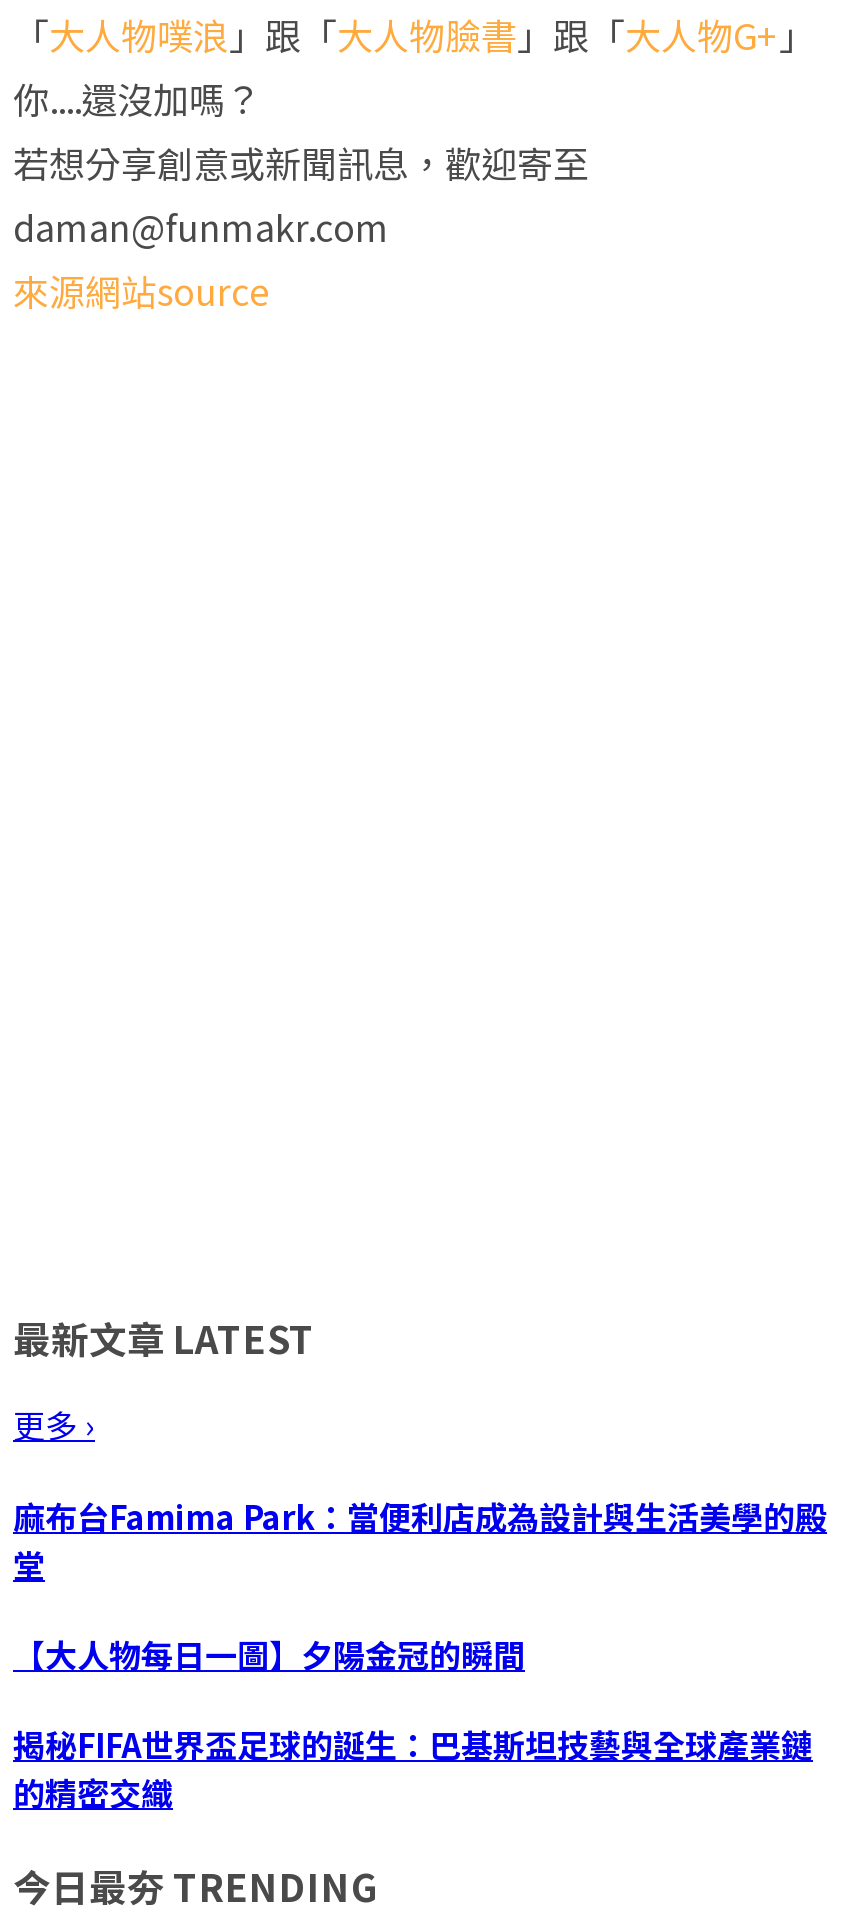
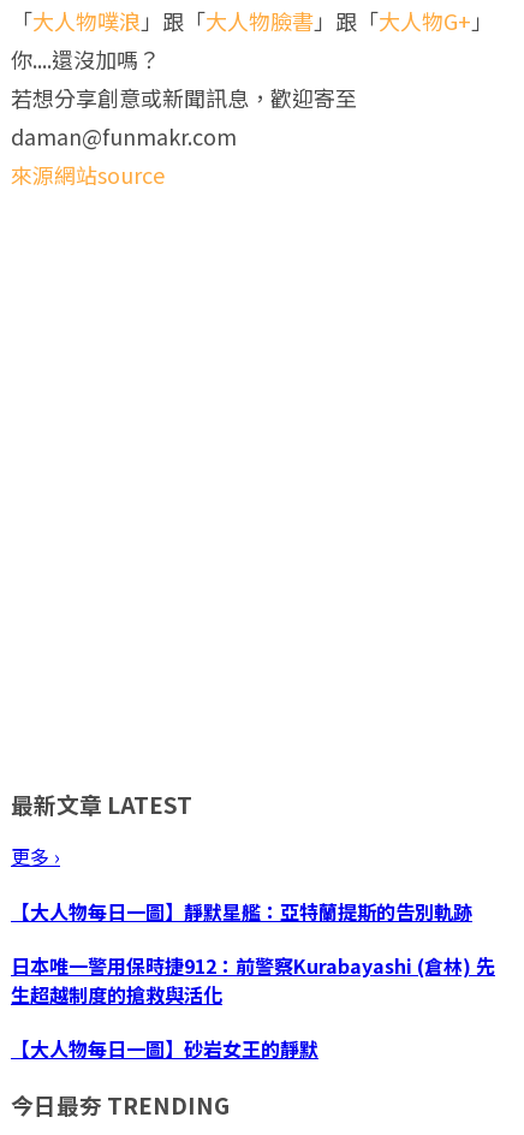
[13,1491,827,1587] 麻布台Famima Park：當便利店成為設計與生活美學的殿 | 堂 -> [11,896,472,925] 【大人物每日一圖】靜默星艦：亞特蘭提斯的告別軌跡
[13,1630,525,1678] 【大人物每日一圖】夕陽金冠的瞬間 -> [11,951,495,1009] 日本唯一警用保時捷912：前警察Kurabayashi (倉林) 先 | 生超越制度的搶救與活化
[13,1720,813,1816] 揭秘FIFA世界盃足球的誕生：巴基斯坦技藝與全球產業鏈 | 的精密交織 -> [11,1034,318,1063] 【大人物每日一圖】砂岩女王的靜默

